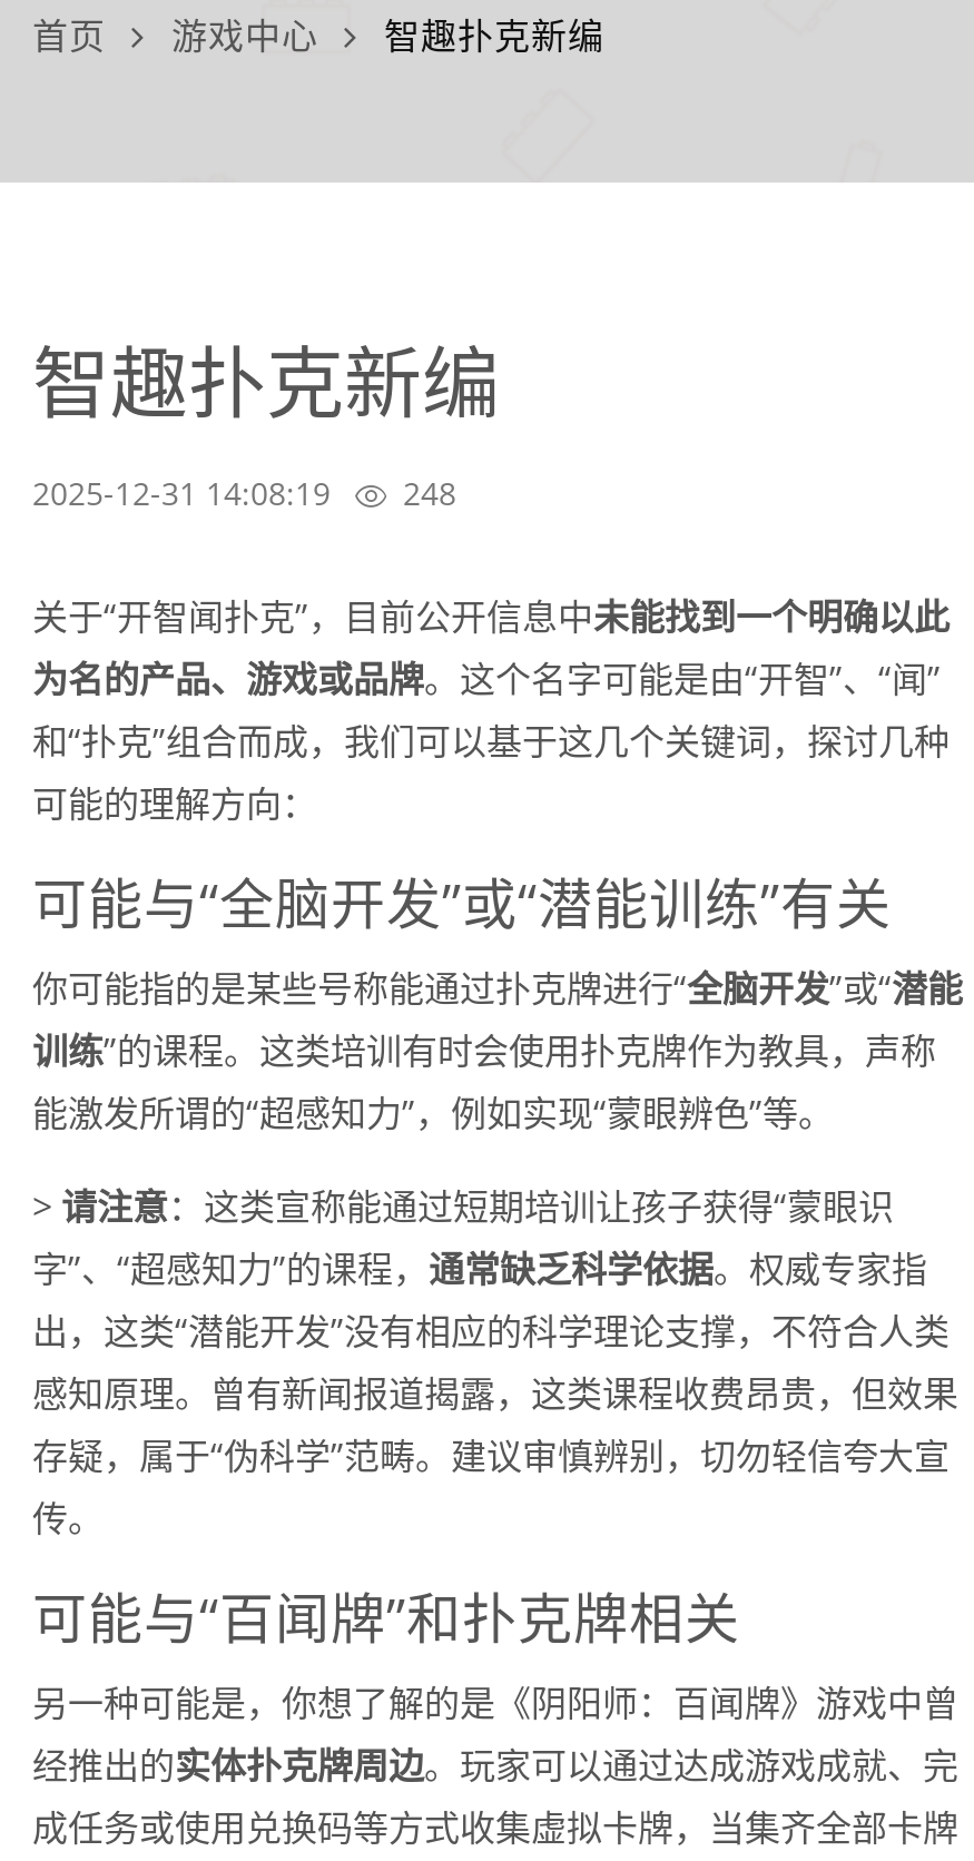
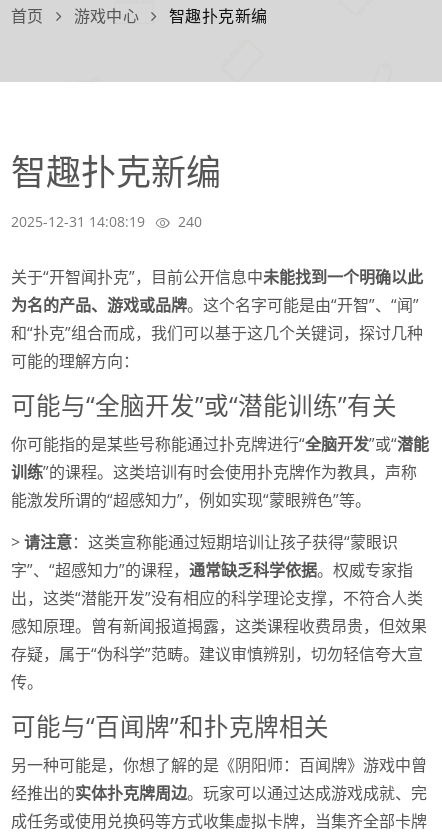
[32,471,456,514] 2025-12-31 14:08:19 248 -> [11,212,201,231] 2025-12-31 14:08:19 240

